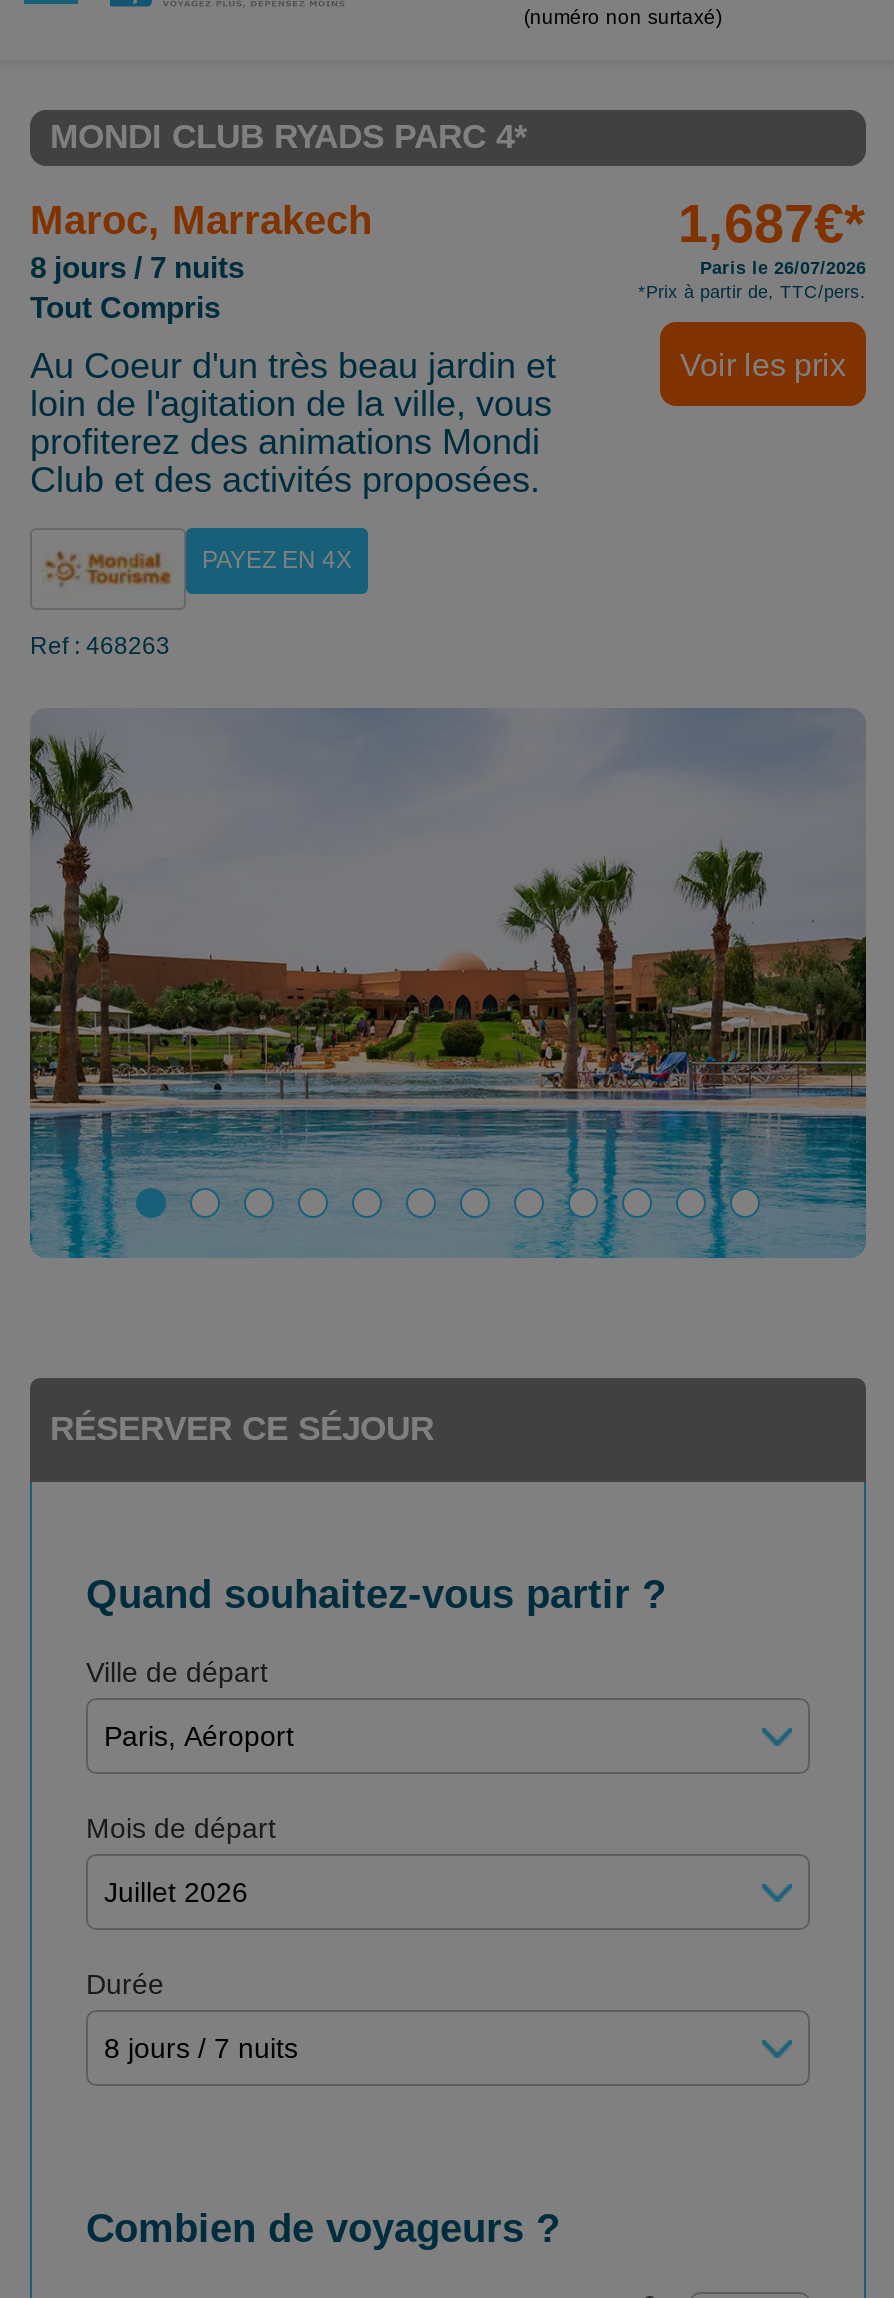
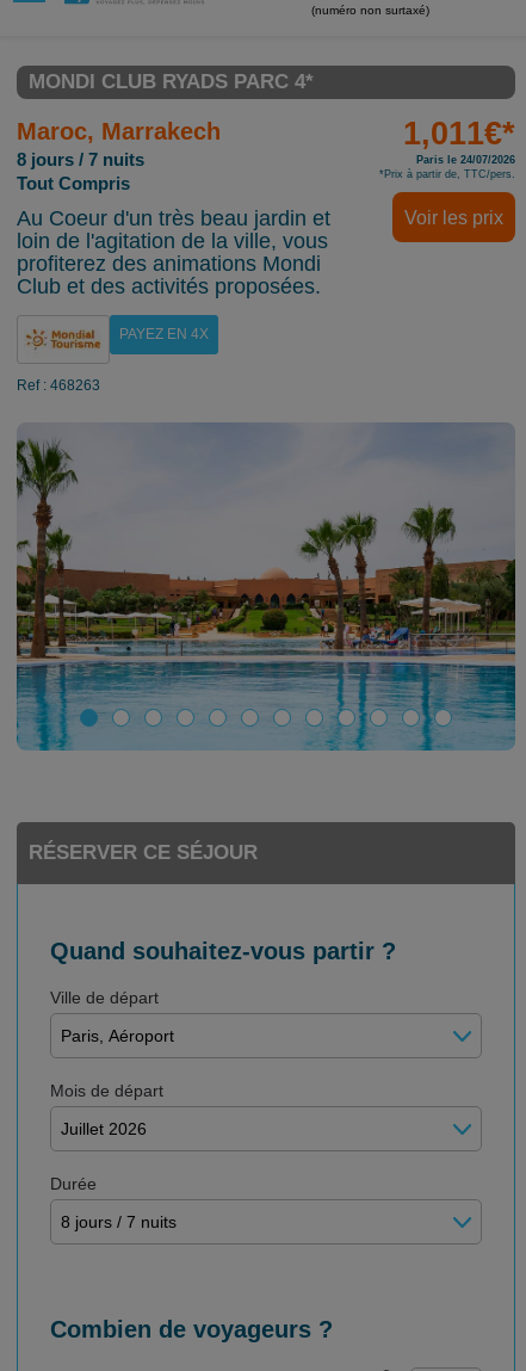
[678,194,866,254] 1,687€* -> [403,116,515,152] 1,011€*
[700,258,866,278] Paris le 26/07/2026 -> [416,154,515,166] Paris le 24/07/2026

